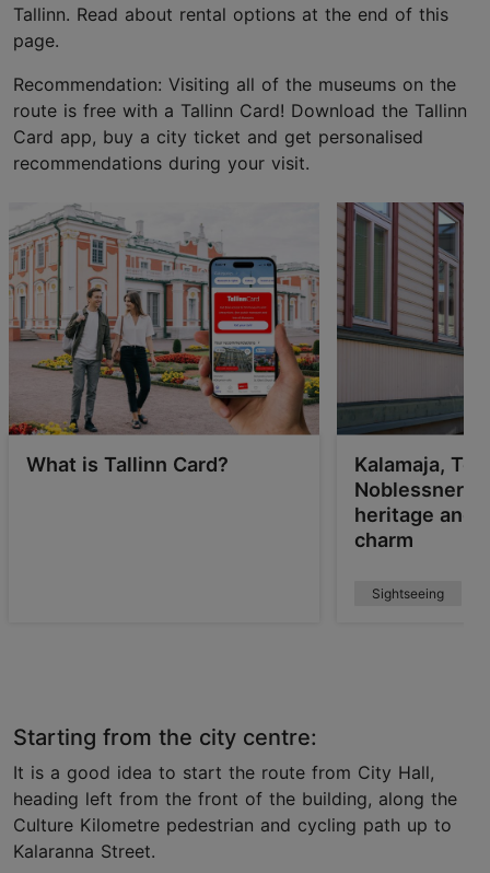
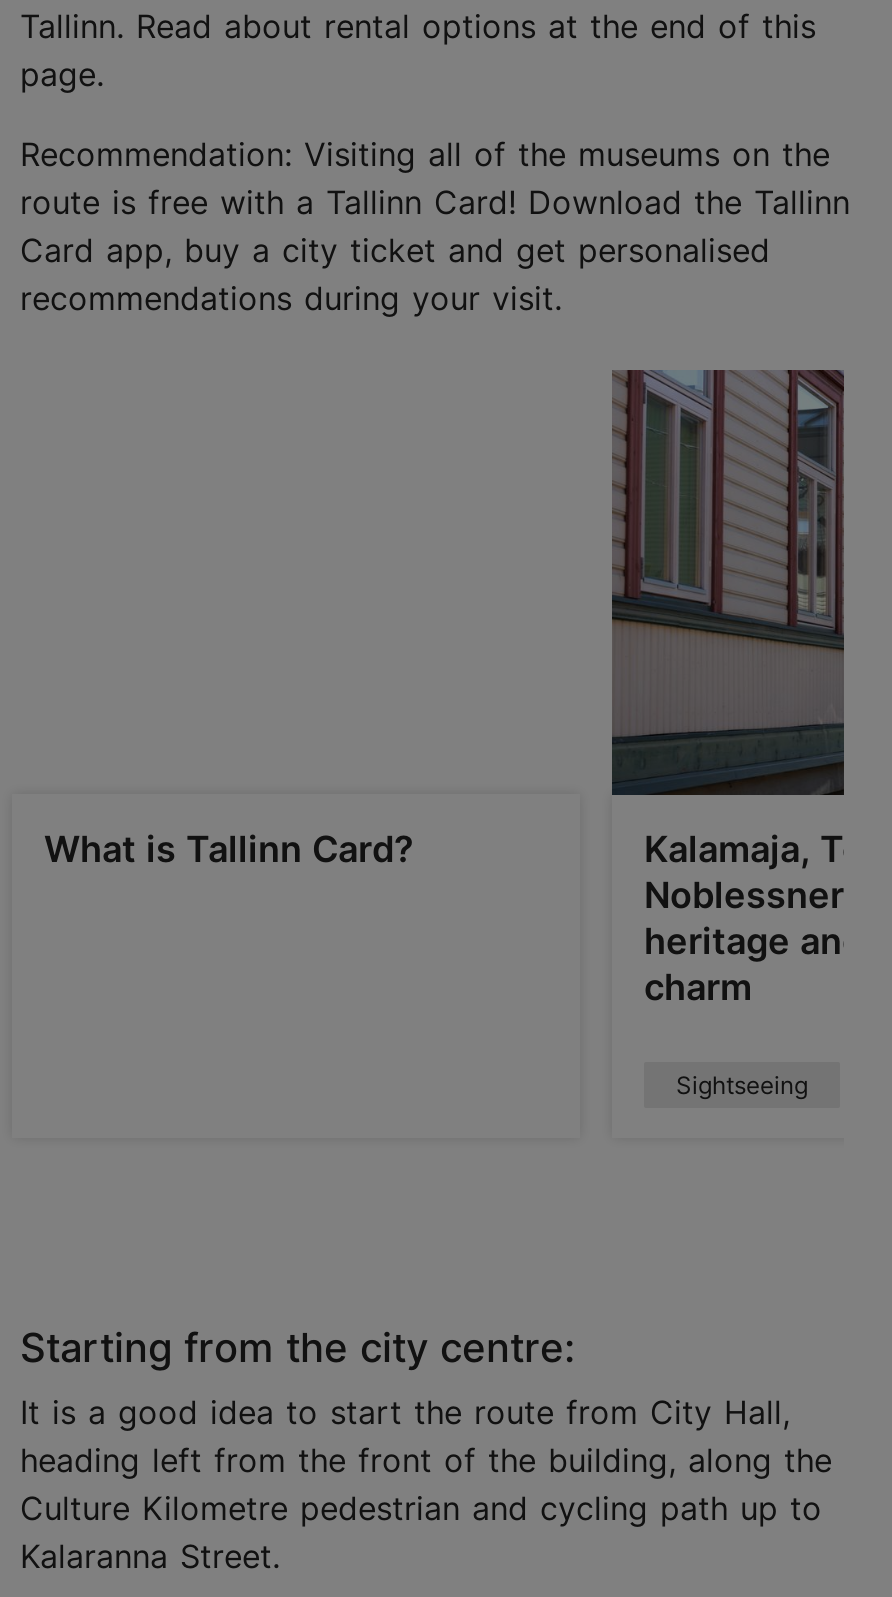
[8,203,320,436] [image] -> none

